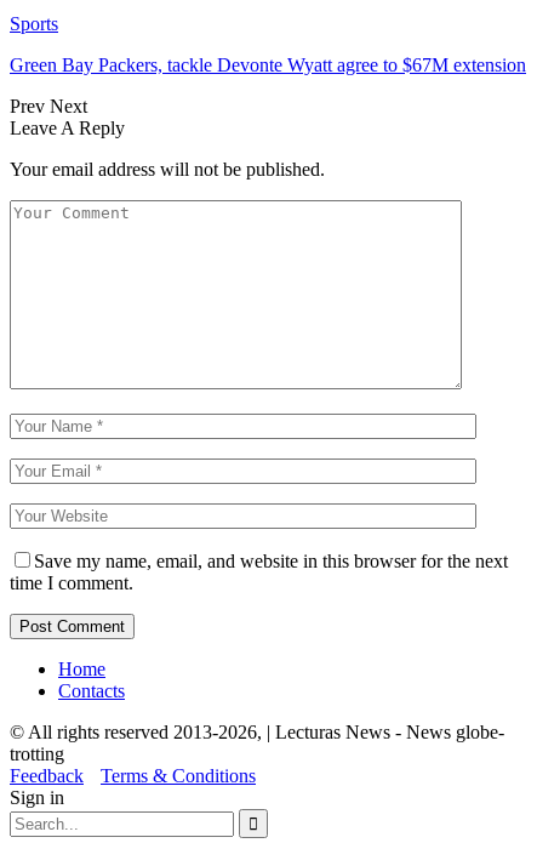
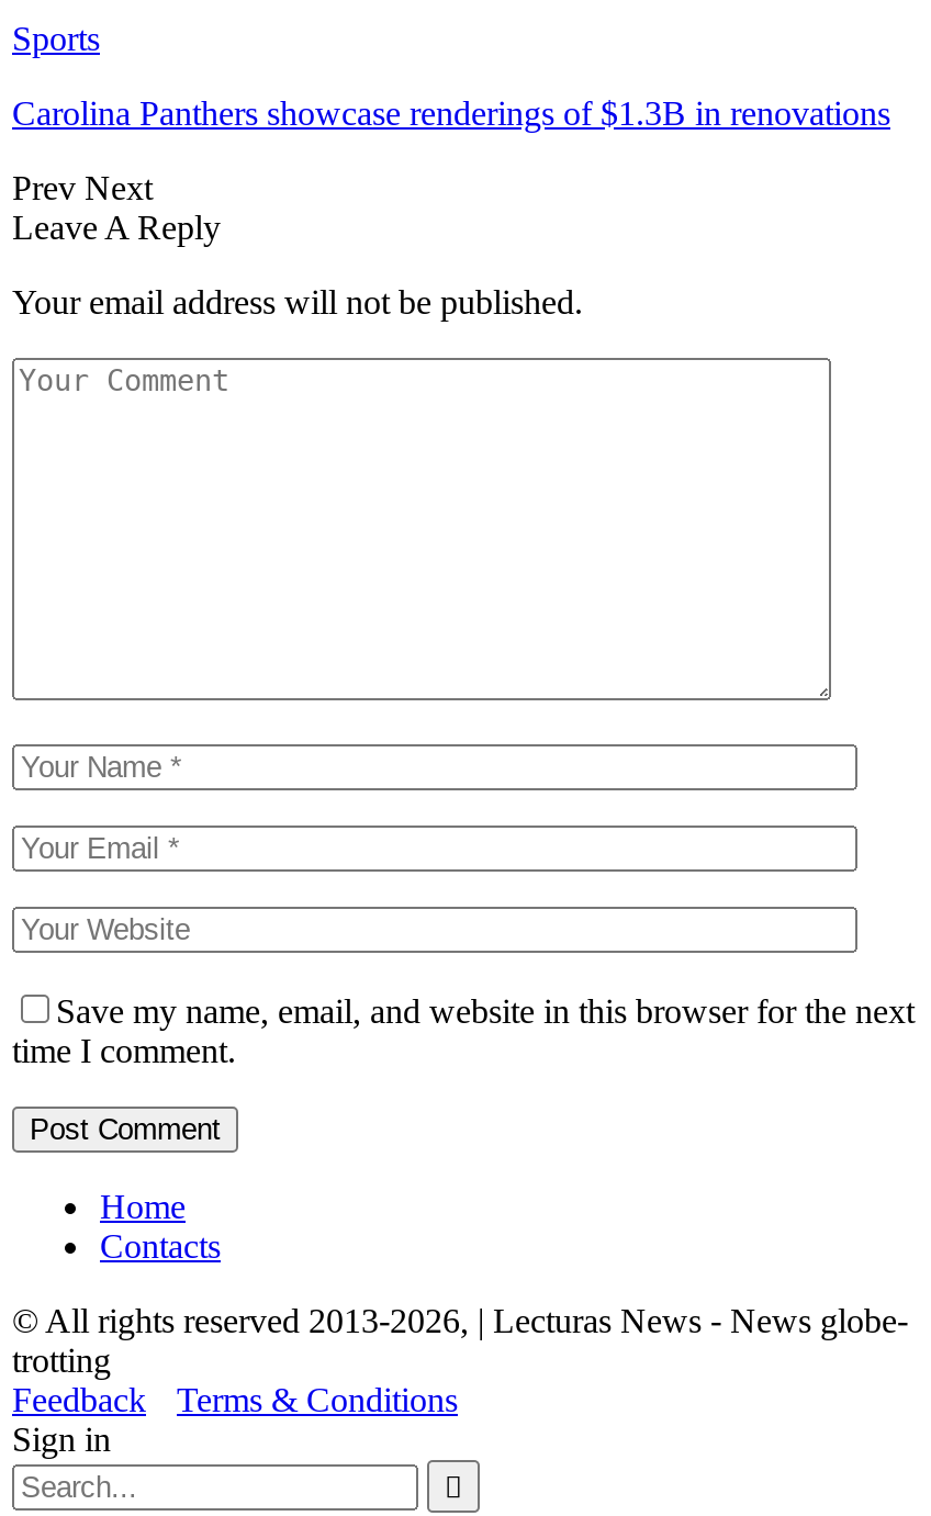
[10,55,526,75] Green Bay Packers, tackle Devonte Wyatt agree to $67M extension -> [12,95,890,132] Carolina Panthers showcase renderings of $1.3B in renovations

